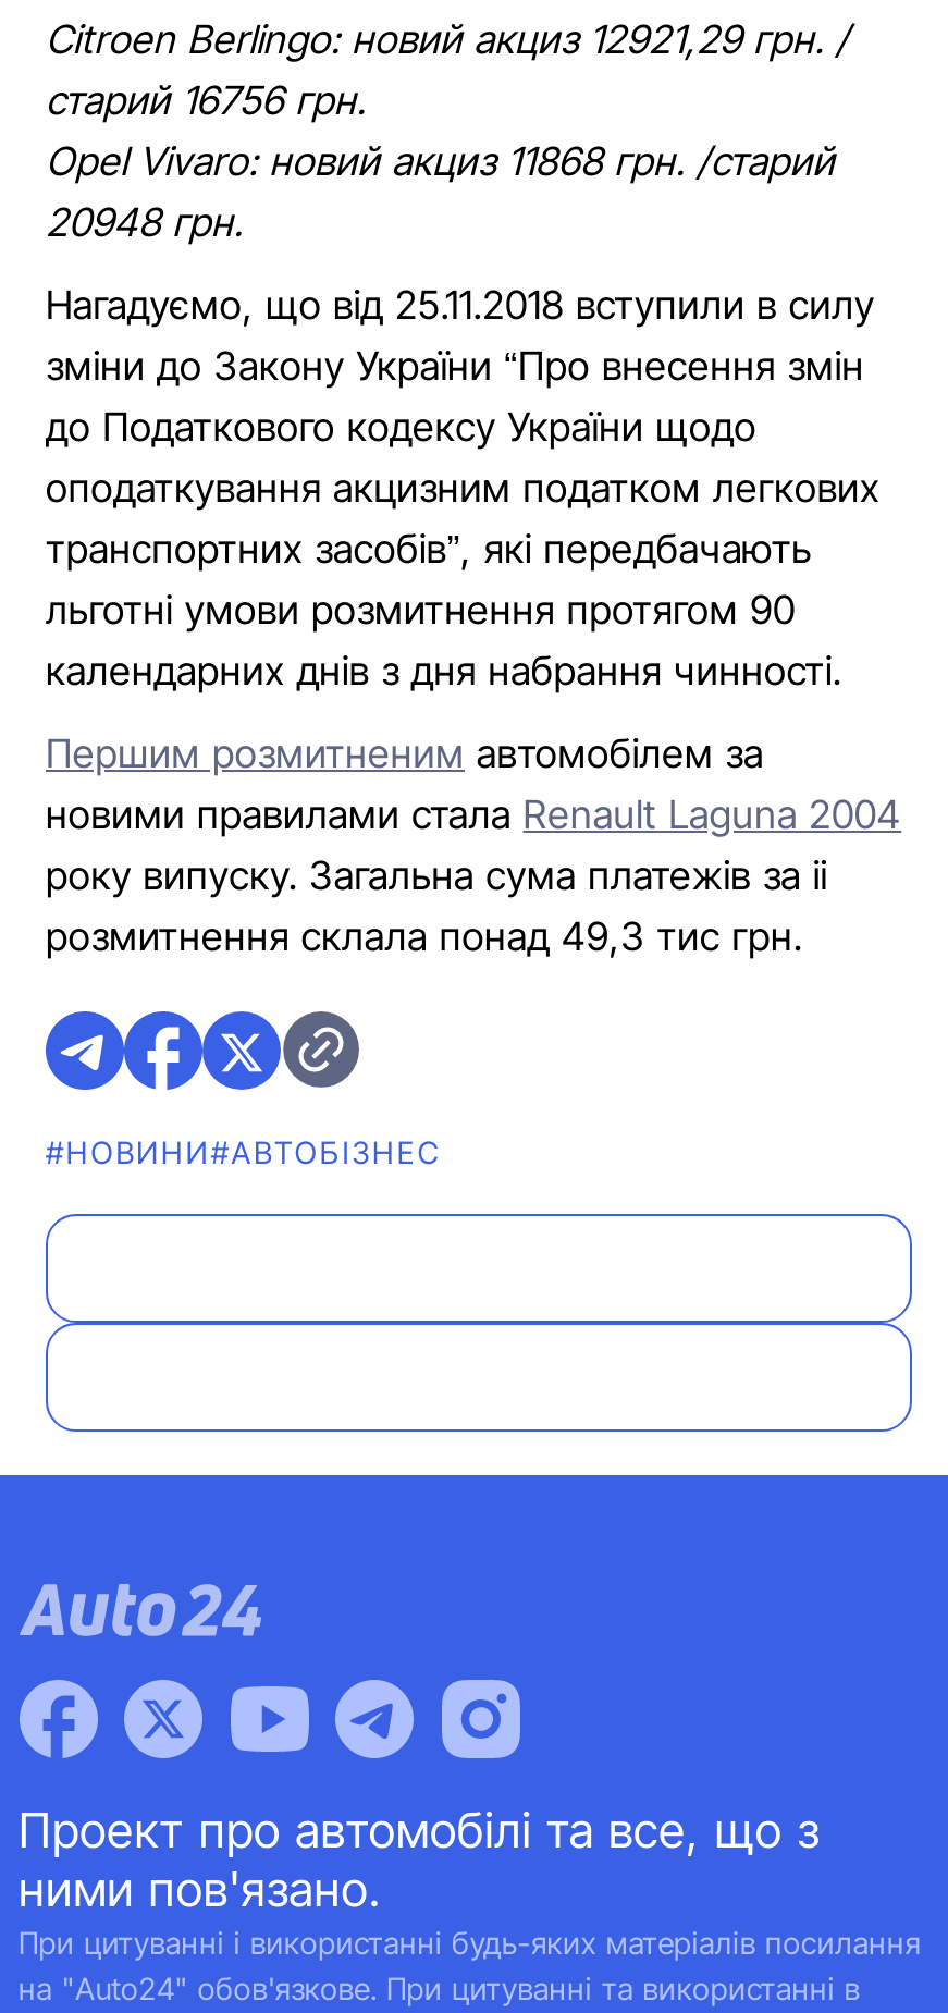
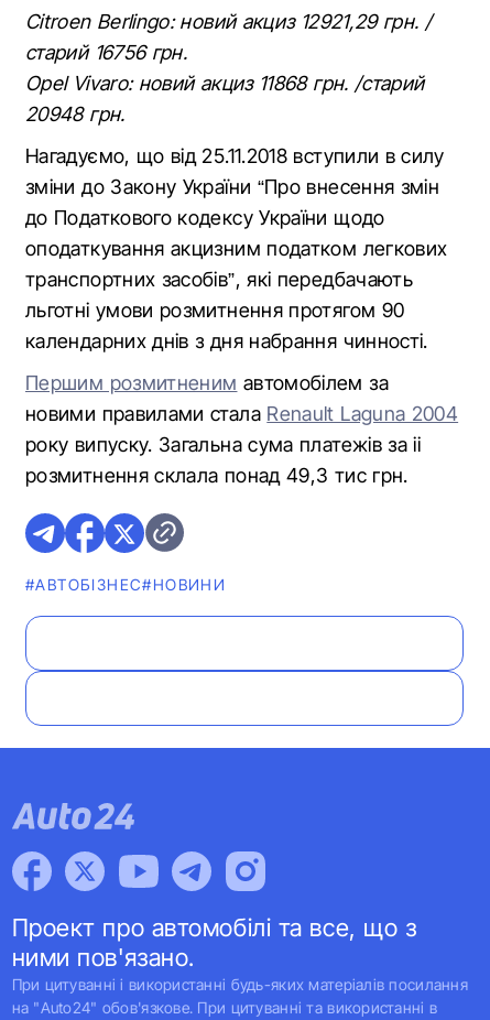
[46,1133,442,1170] #НОВИНИ#АВТОБІЗНЕС -> [25,575,226,594] #АВТОБІЗНЕС#НОВИНИ

